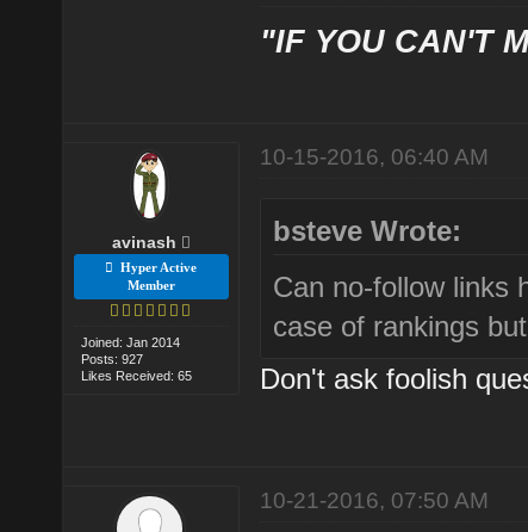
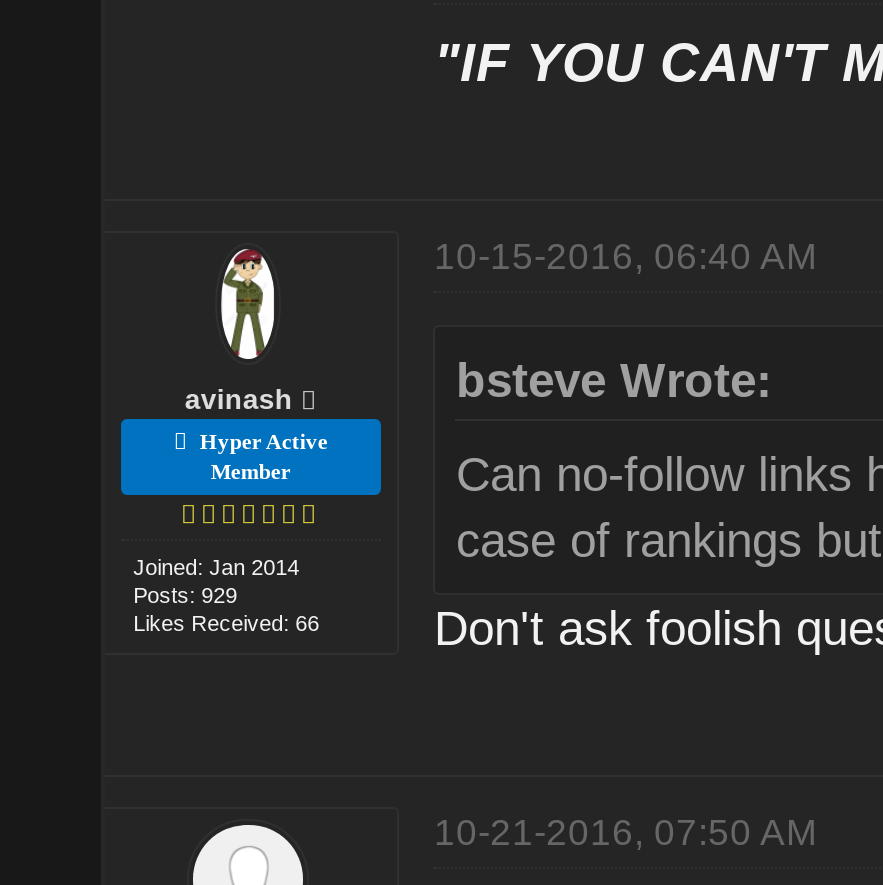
[81,352,143,366] Posts: 927 -> [133,583,237,607] Posts: 929
[81,368,192,383] Likes Received: 65 -> [133,611,319,635] Likes Received: 66

